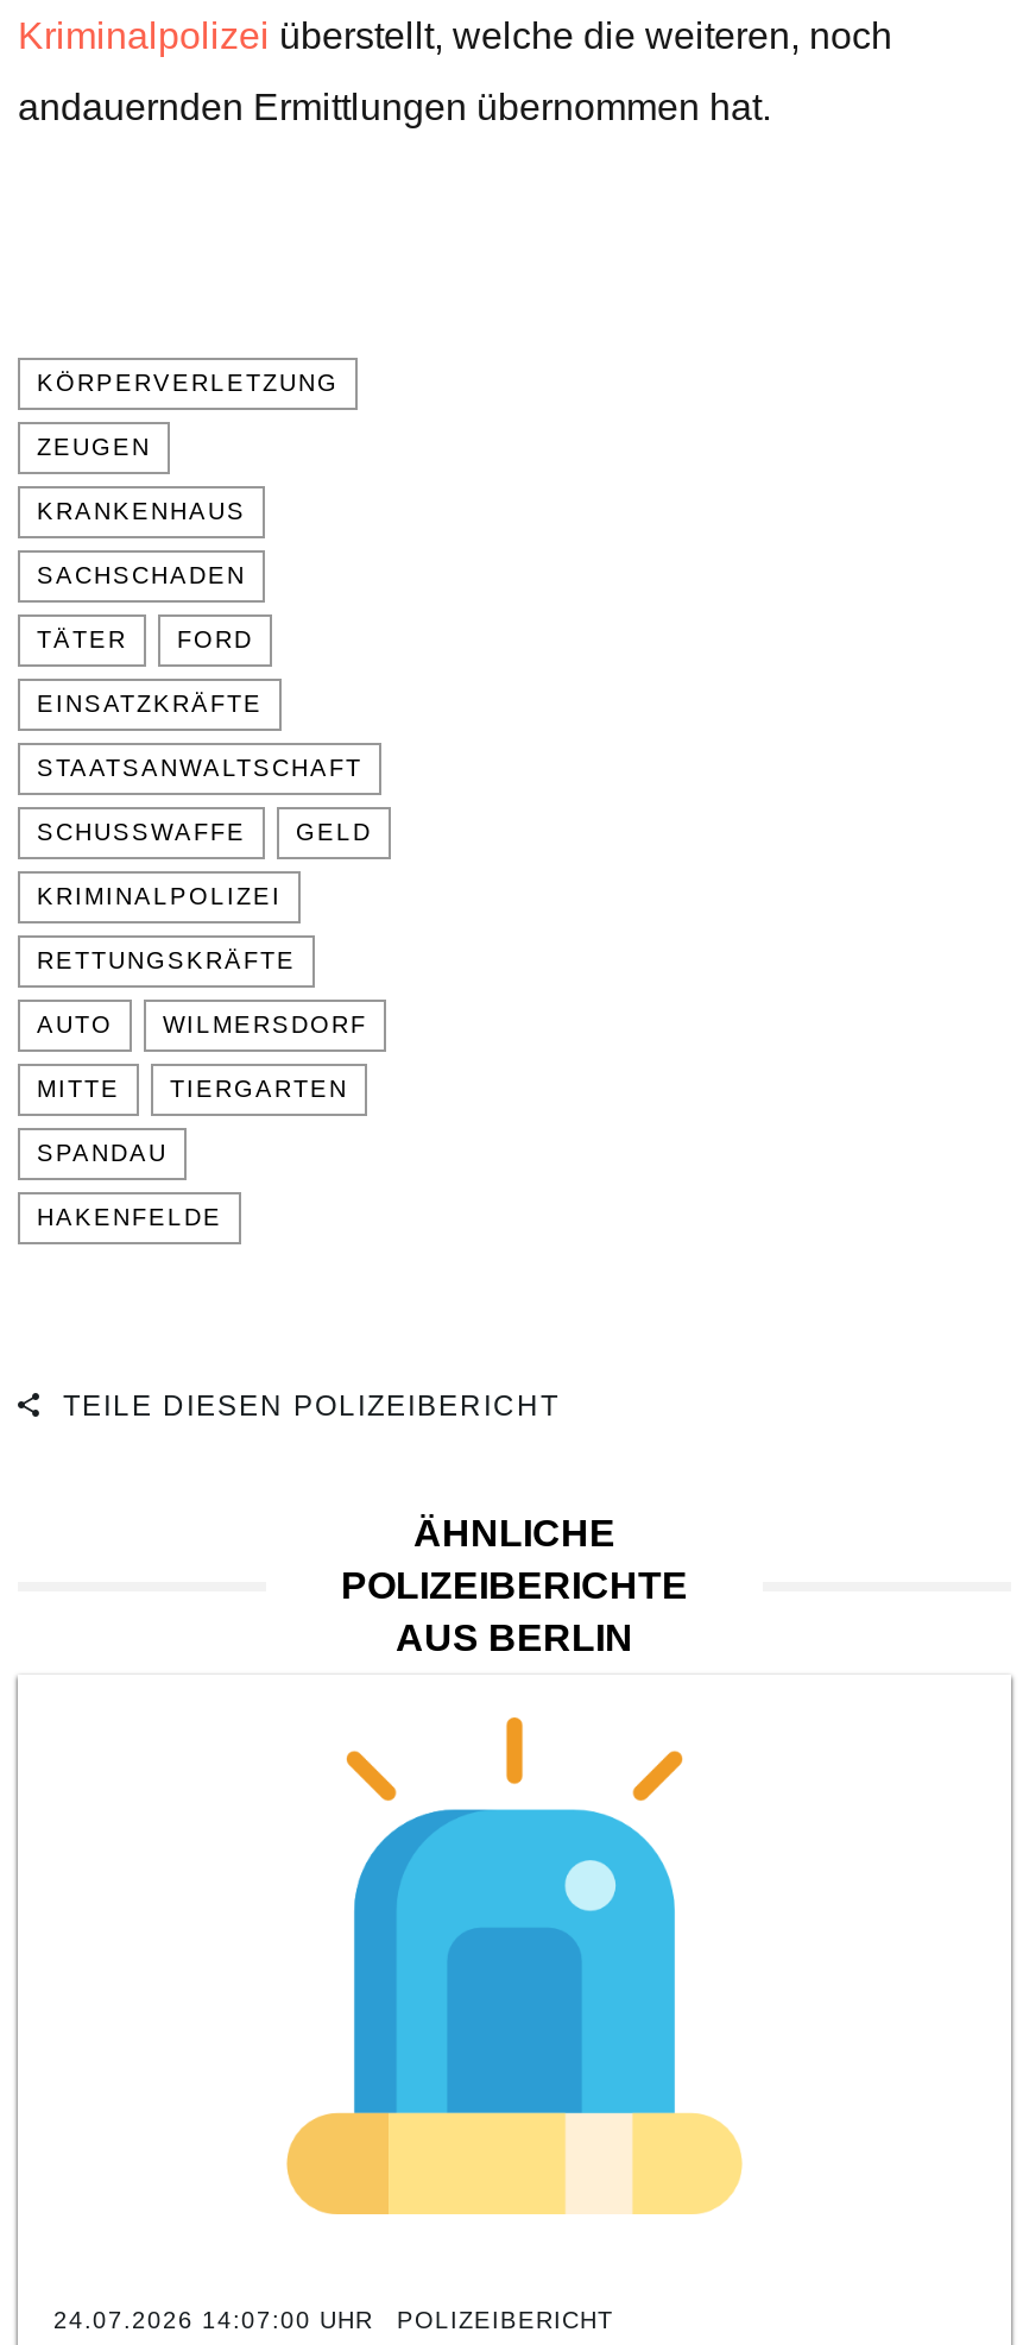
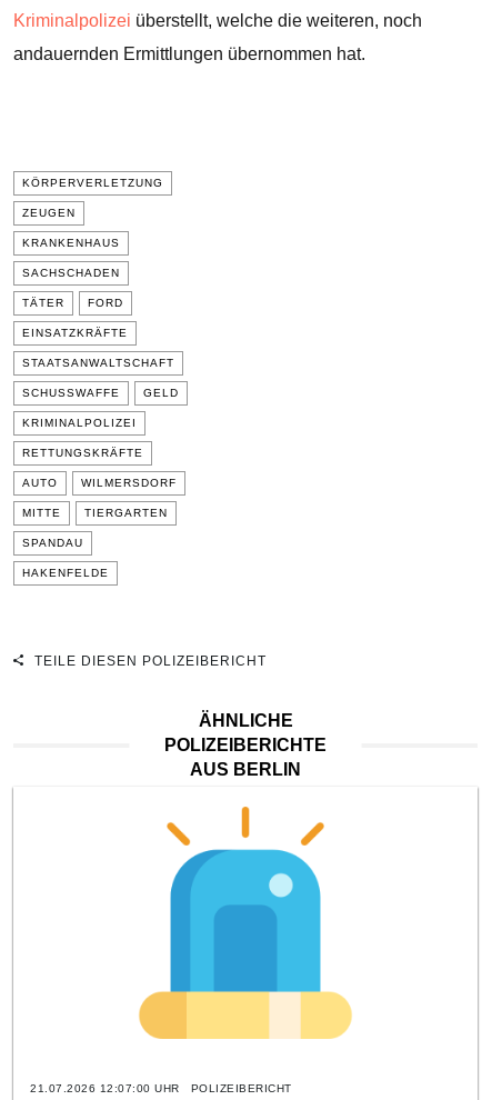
[53,2307,613,2333] 24.07.2026 14:07:00 UHR POLIZEIBERICHT -> [30,1082,292,1094] 21.07.2026 12:07:00 UHR POLIZEIBERICHT

